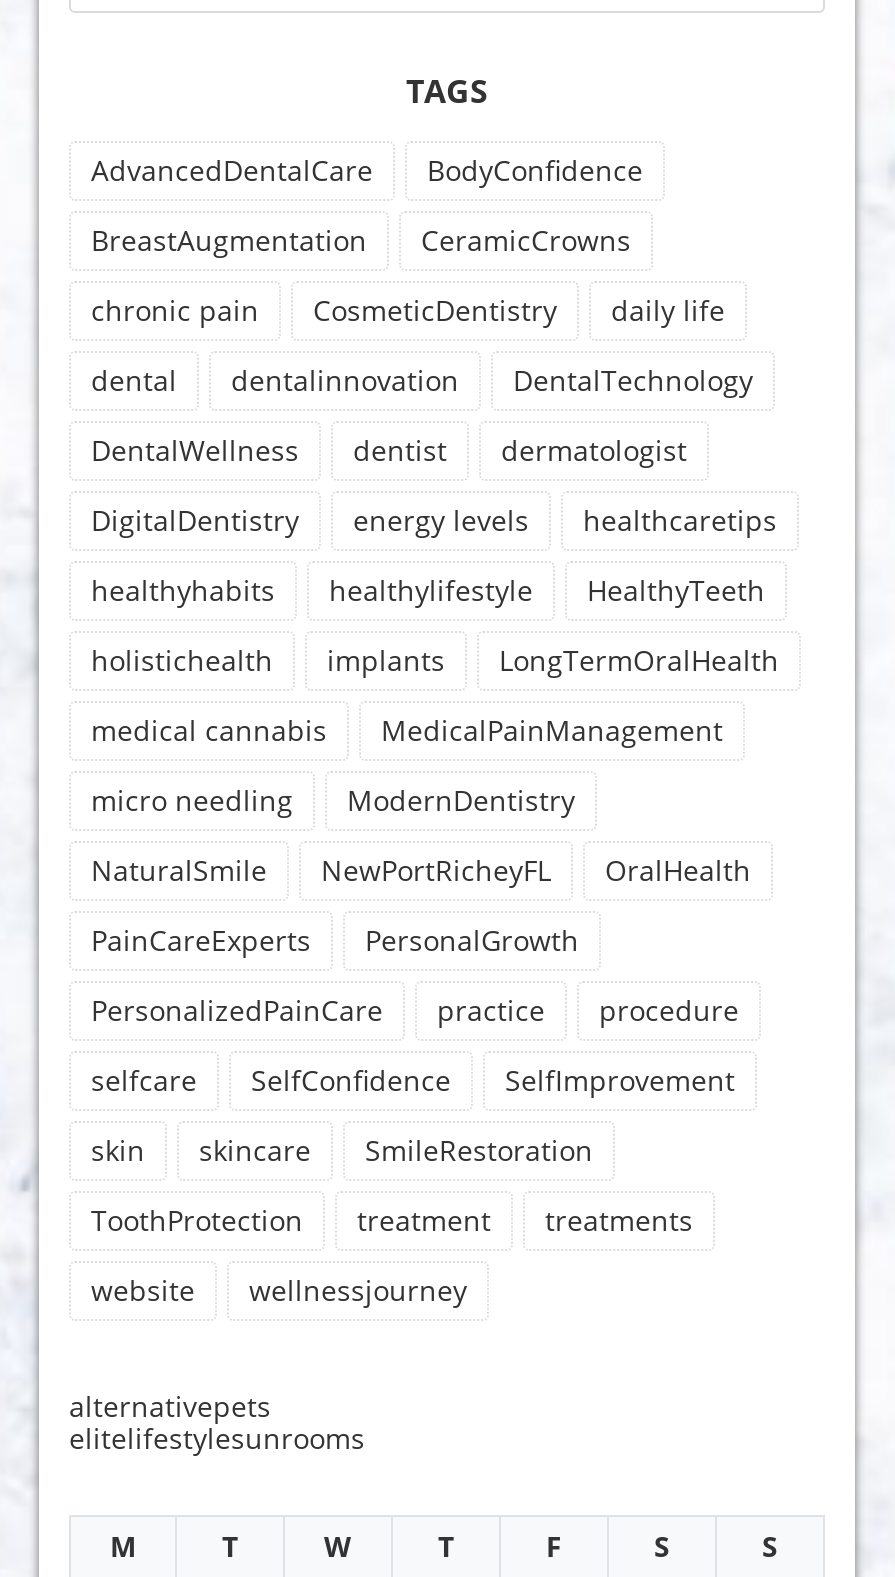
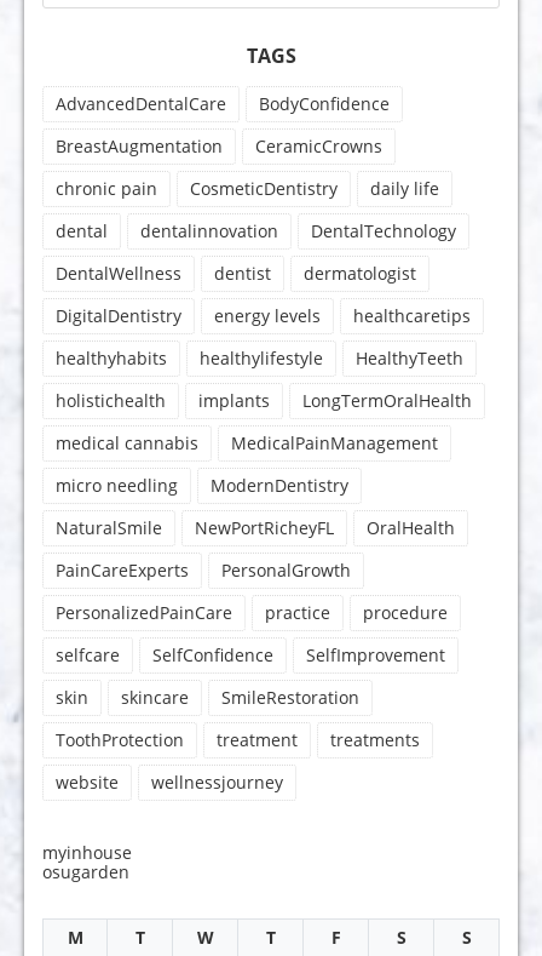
[69,1386,365,1456] alternativepets | elitelifestylesunrooms -> [42,840,132,883] myinhouse | osugarden

